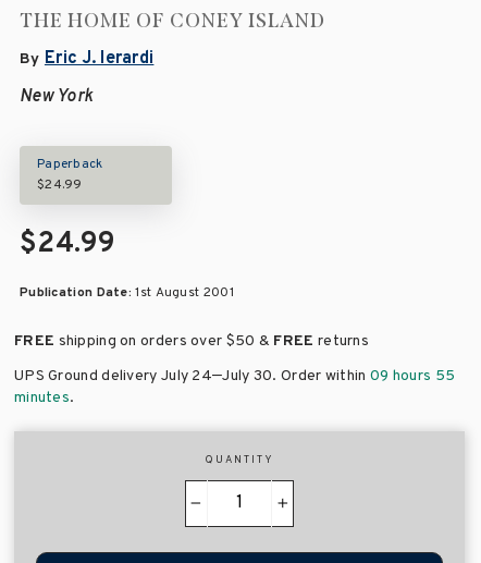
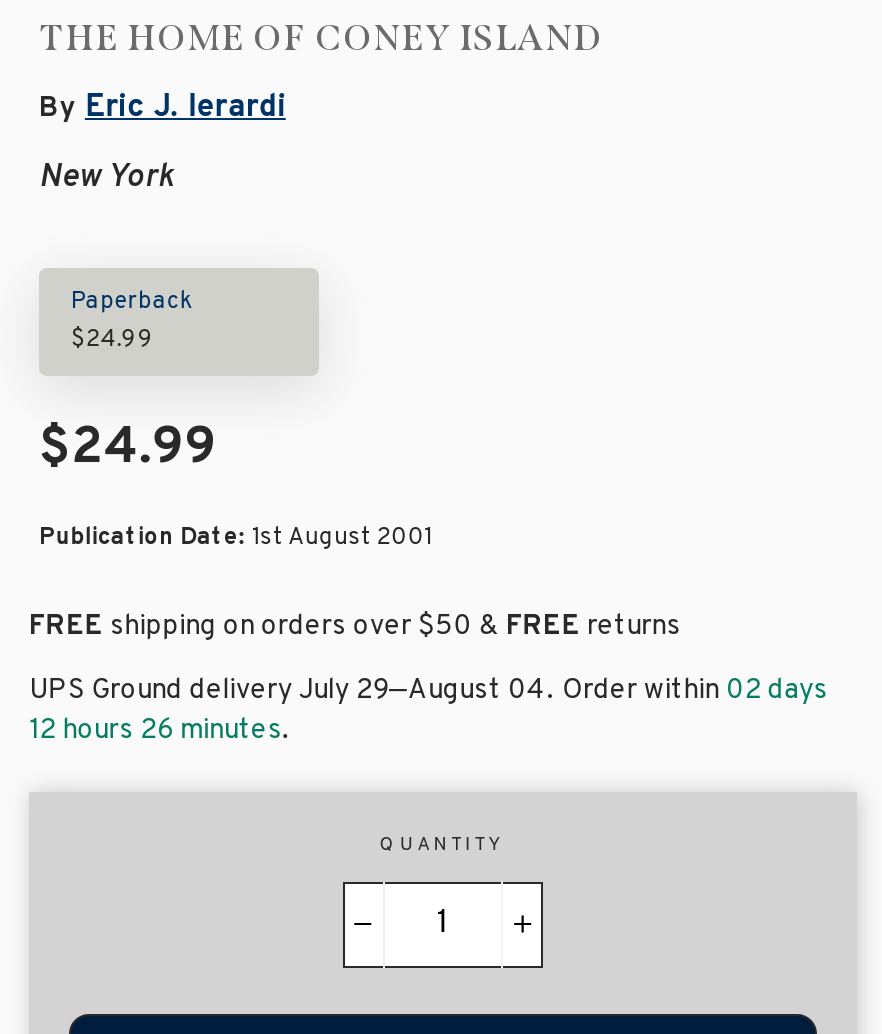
[14,365,455,407] UPS Ground delivery July 24–July 30. Order within 09 hours 55 | minutes. -> [29,670,828,748] UPS Ground delivery July 29–August 04. Order within 02 days | 12 hours 26 minutes.

